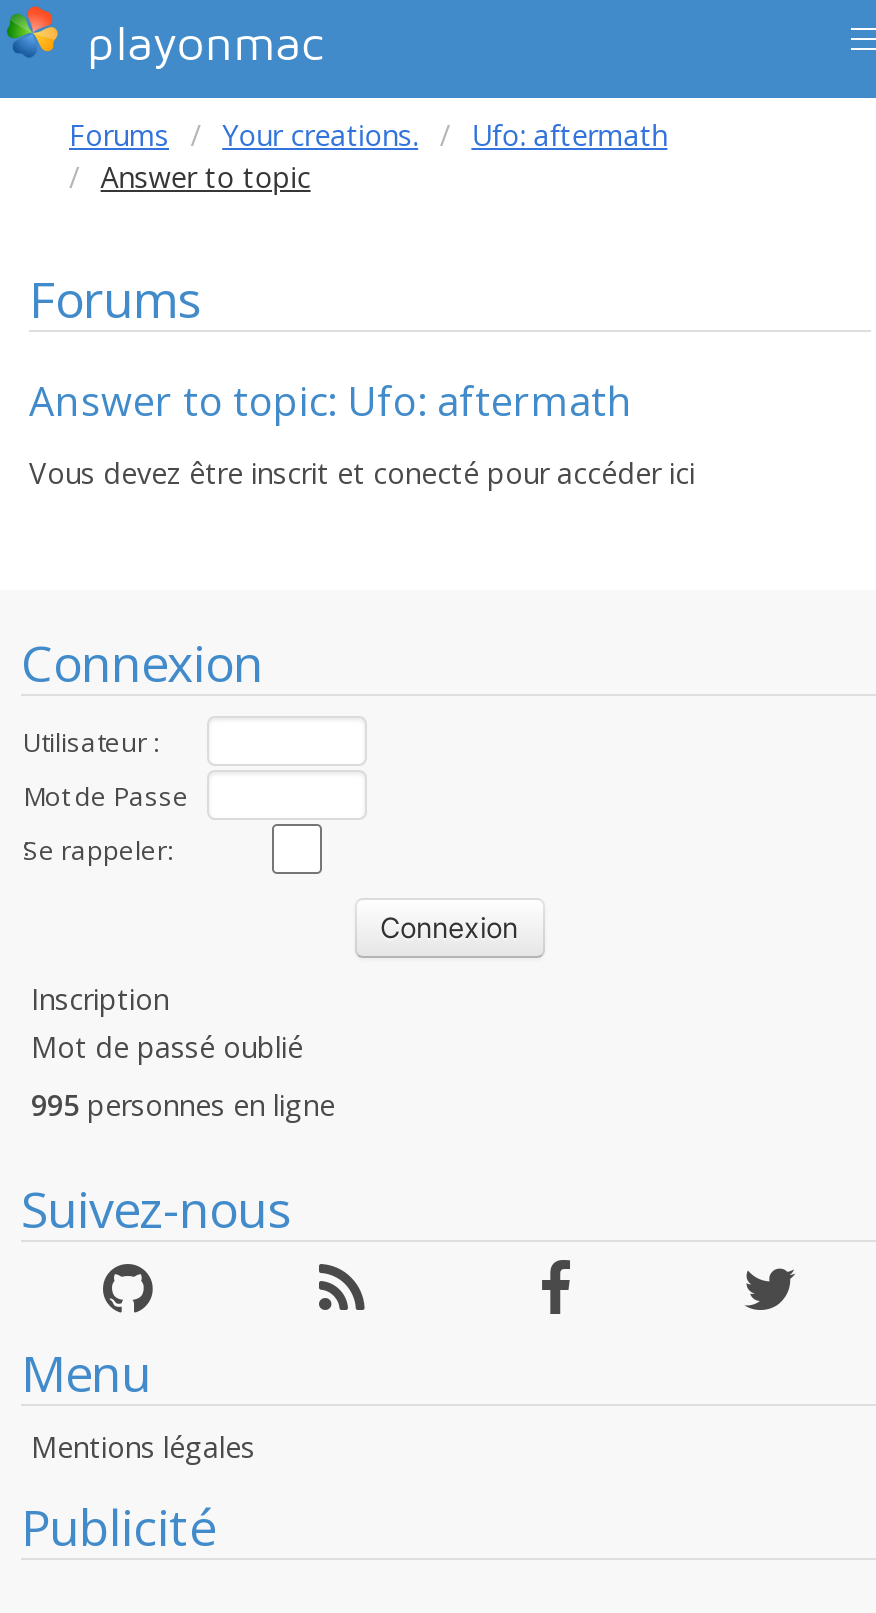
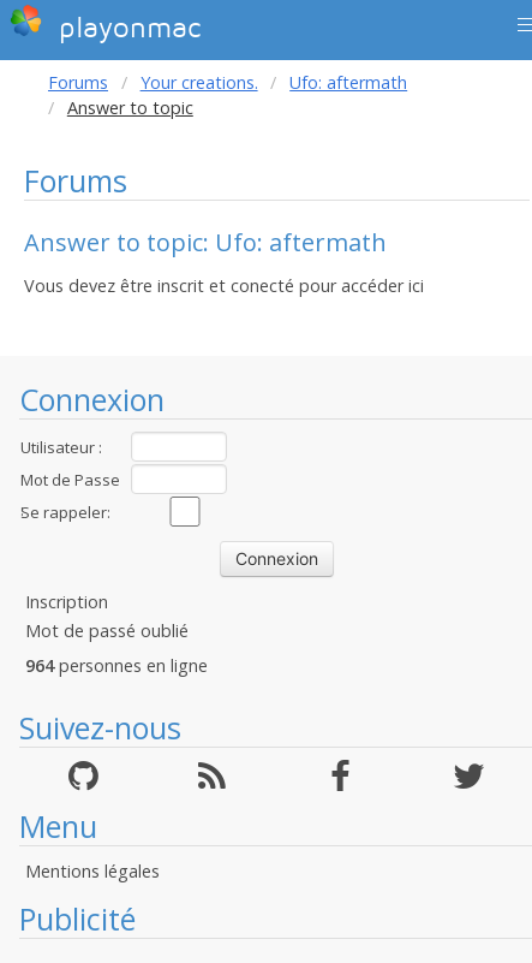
[31,1086,335,1124] 995 personnes en ligne -> [25,654,208,677] 964 personnes en ligne

